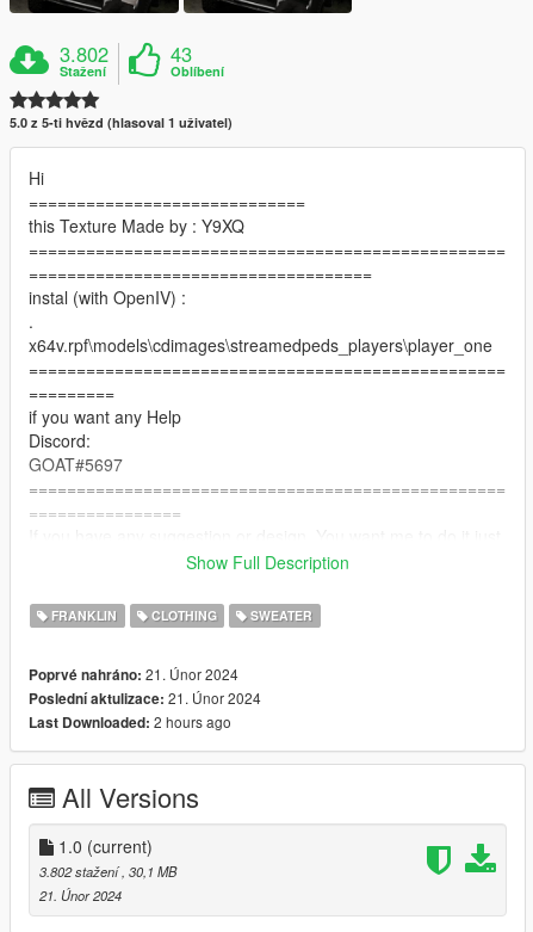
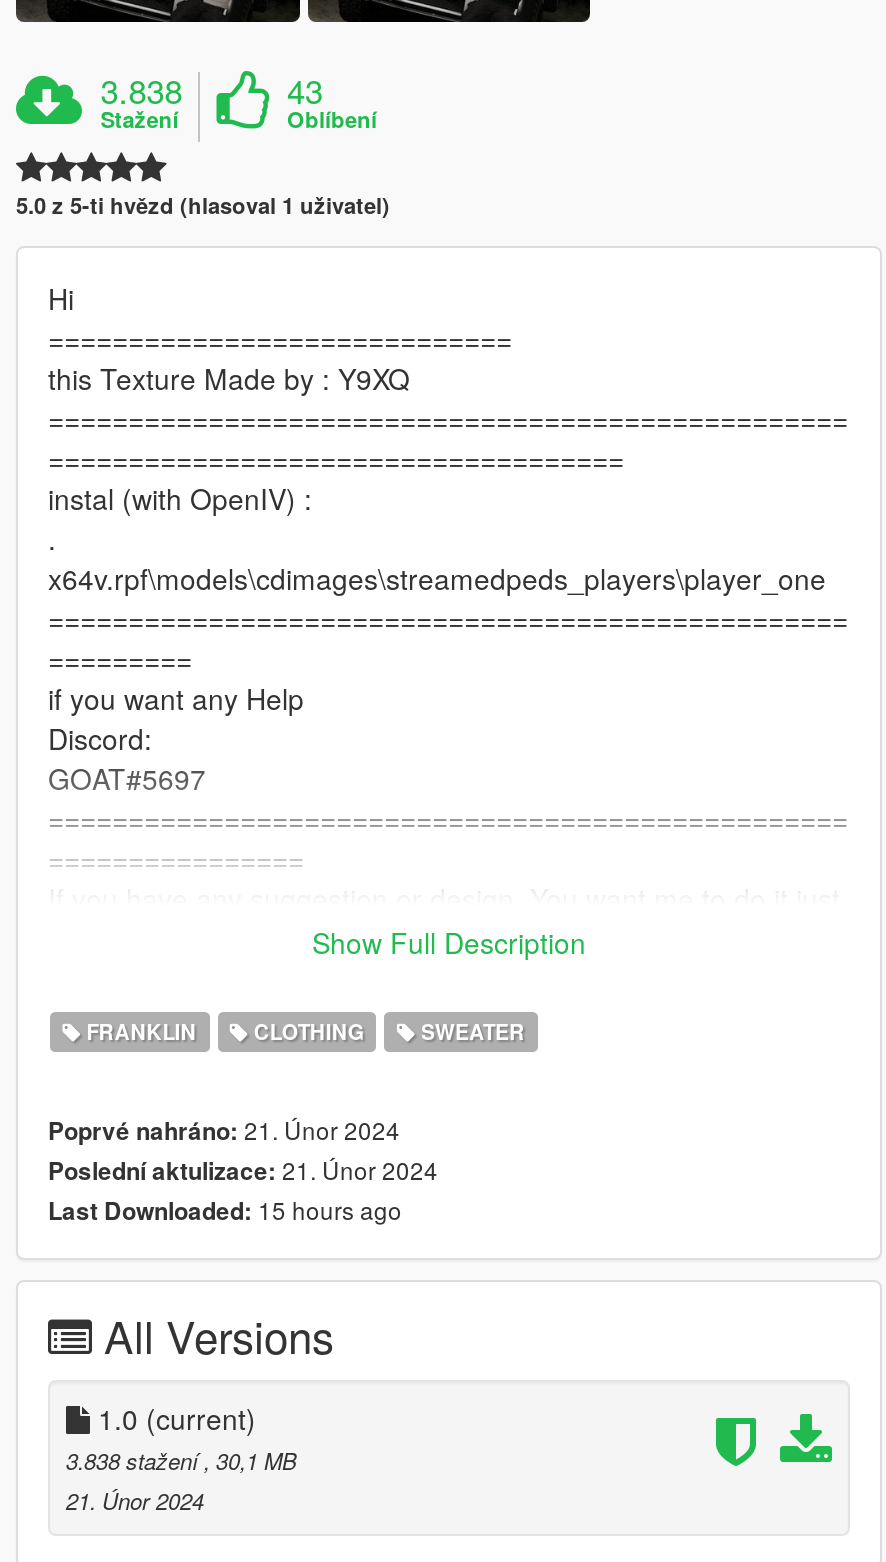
[60,39,109,68] 3.802 -> [100,66,182,114] 3.838
[29,711,231,732] Last Downloaded: 2 hours ago -> [48,1192,402,1228] Last Downloaded: 15 hours ago
[39,861,176,880] 3.802 stažení, 30,1 MB -> [66,1444,296,1476] 3.838 stažení, 30,1 MB

